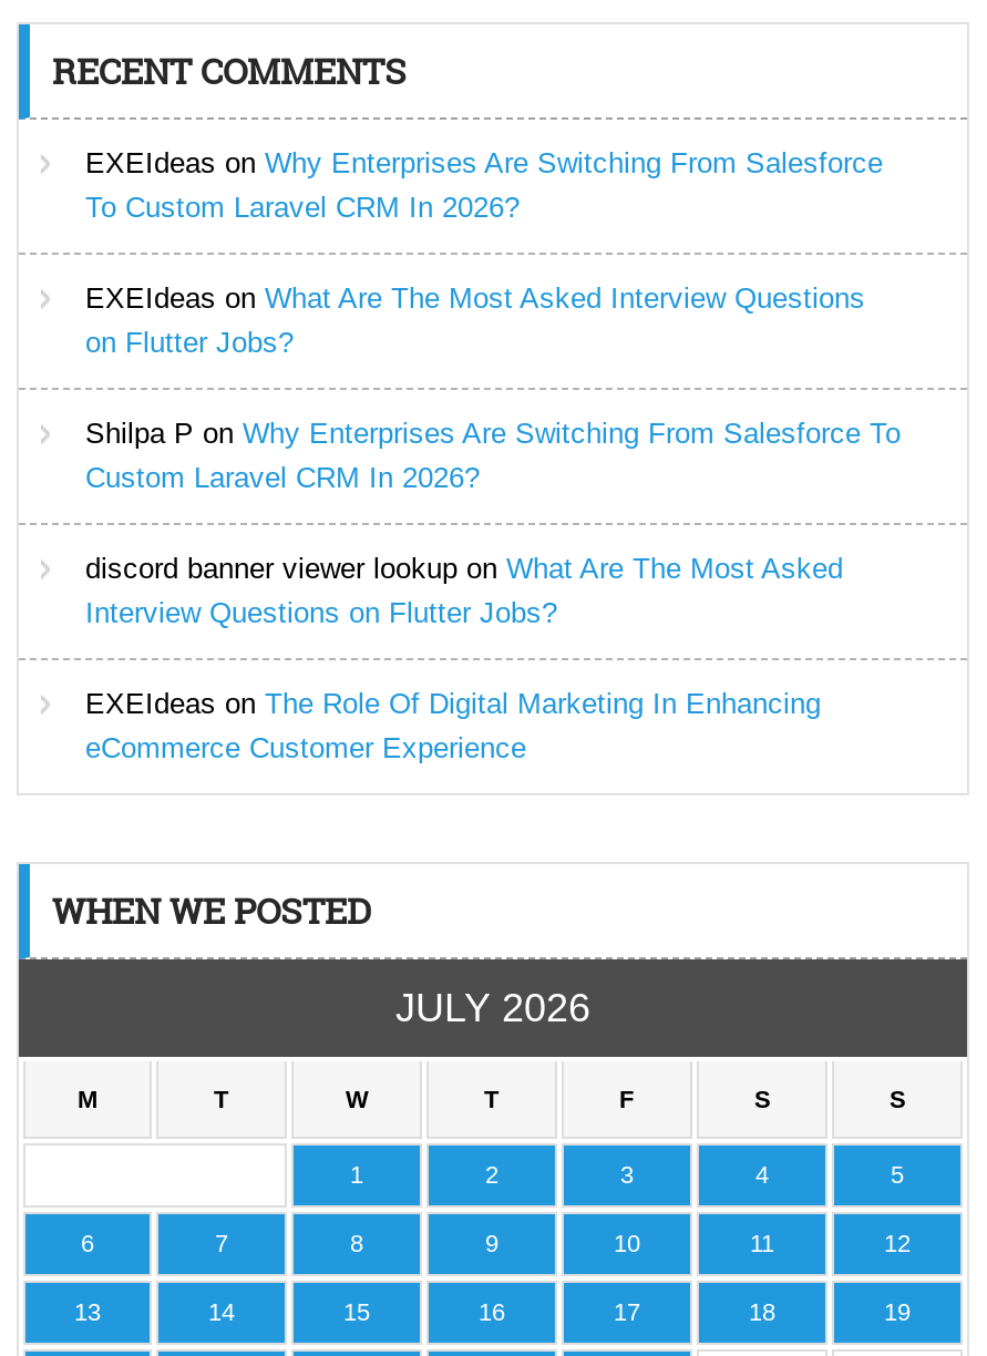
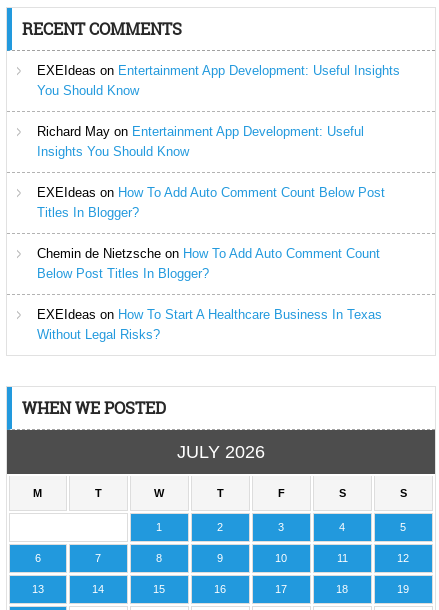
[85,146,883,224] EXEIdeas on Why Enterprises Are Switching From Salesforce | To Custom Laravel CRM In 2026? -> [37,63,400,98] EXEIdeas on Entertainment App Development: Useful Insights | You Should Know
[85,281,865,359] EXEIdeas on What Are The Most Asked Interview Questions | on Flutter Jobs? -> [37,124,364,159] Richard May on Entertainment App Development: Useful | Insights You Should Know
[85,417,901,494] Shilpa P on Why Enterprises Are Switching From Salesforce To | Custom Laravel CRM In 2026? -> [37,185,385,220] EXEIdeas on How To Add Auto Comment Count Below Post | Titles In Blogger?
[85,552,843,629] discord banner viewer lookup on What Are The Most Asked | Interview Questions on Flutter Jobs? -> [37,246,380,281] Chemin de Nietzsche on How To Add Auto Comment Count | Below Post Titles In Blogger?
[85,687,821,764] EXEIdeas on The Role Of Digital Marketing In Enhancing | eCommerce Customer Experience -> [37,307,382,342] EXEIdeas on How To Start A Healthcare Business In Texas | Without Legal Risks?

